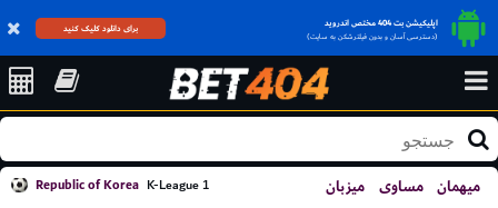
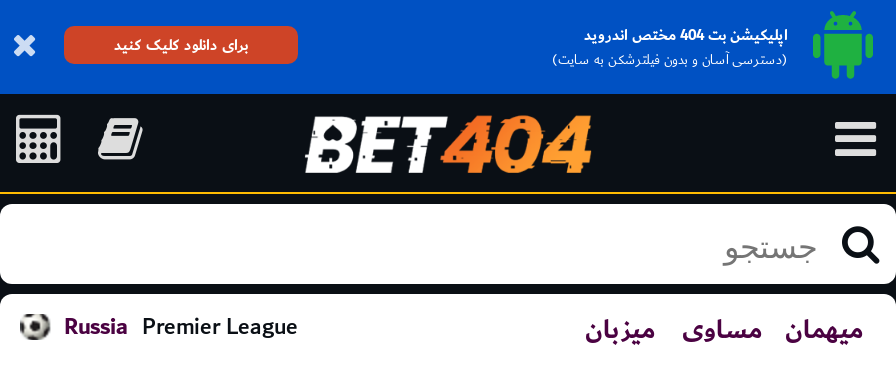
[36,174,209,197] Republic of Korea K-League 1 -> [64,306,298,348] Russia Premier League

